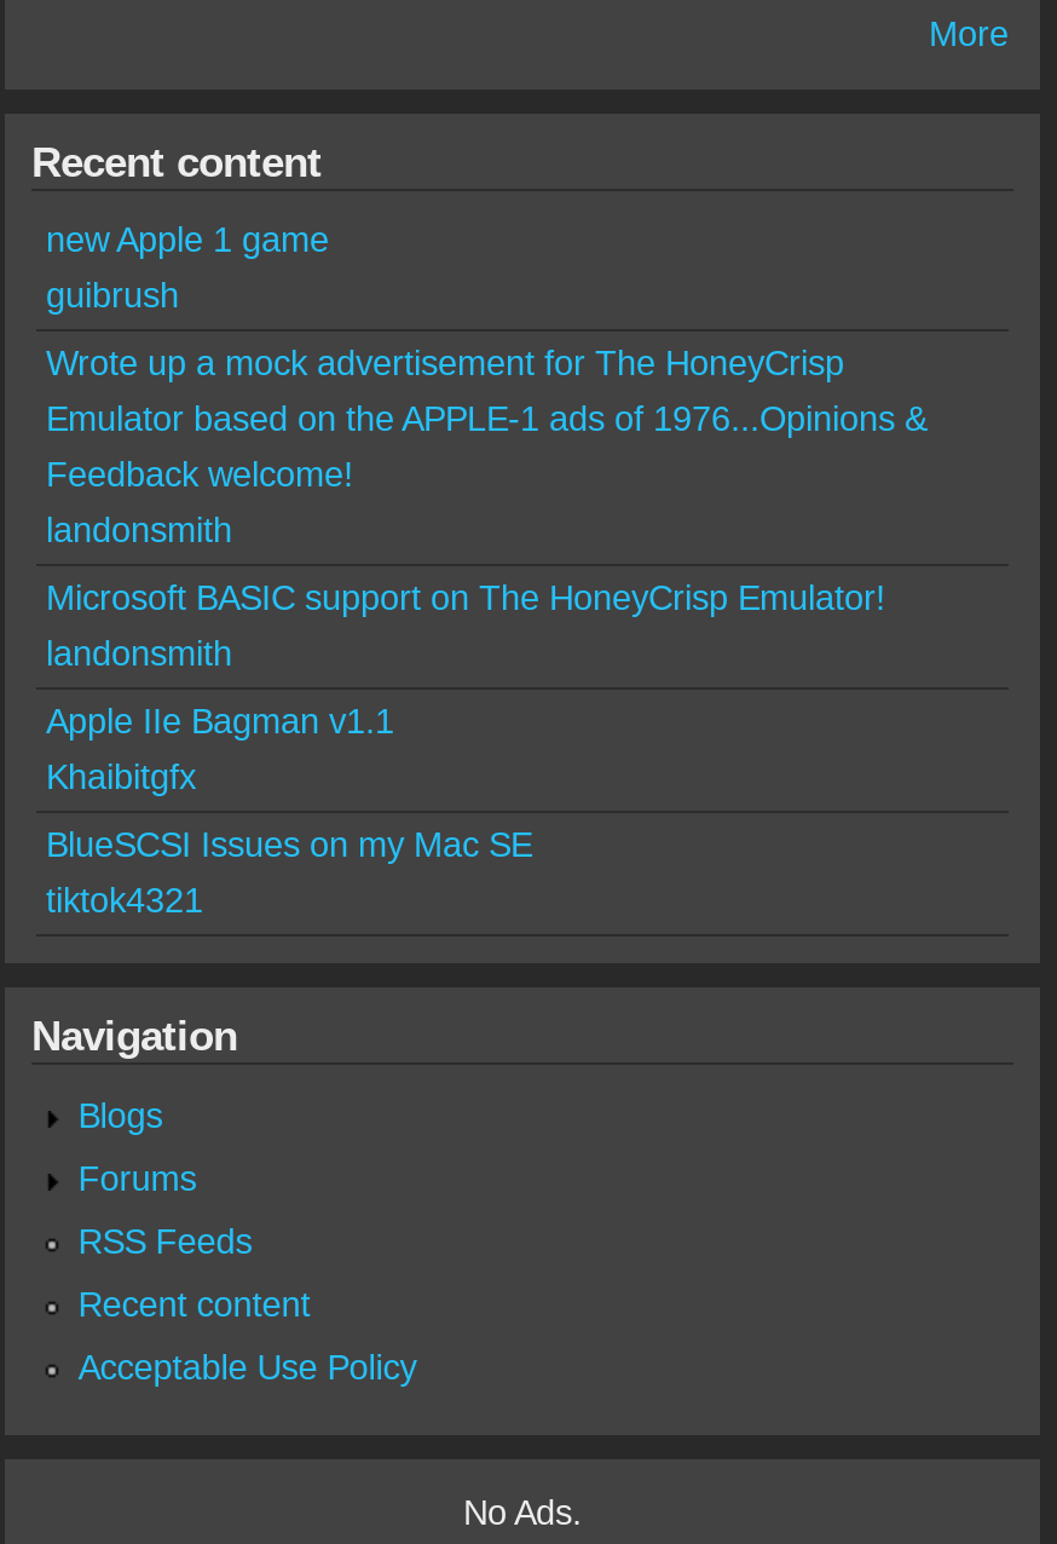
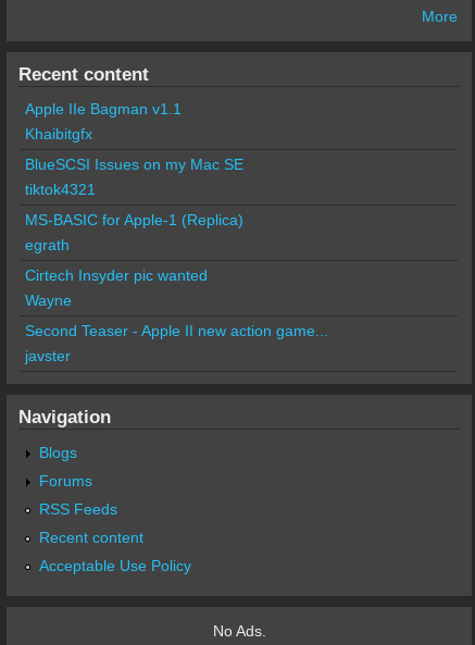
[46,221,926,674] new Apple 1 game | guibrush | Wrote up a mock advertisement for The HoneyCrisp | Emulator based on the APPLE-1 ads of 1976...Opinions & | Feedback welcome! | landonsmith | Microsoft BASIC support on The HoneyCrisp Emulator! | landonsmith -> none
moved [46,703,532,921] -> [25,101,243,198]: Apple IIe Bagman v1.1 | Khaibitgfx | BlueSCSI Issues on my Mac SE | tiktok4321
none -> [25,211,328,365] MS-BASIC for Apple-1 (Replica) | egrath | Cirtech Insyder pic wanted | Wayne | Second Teaser - Apple II new action game... | javster

